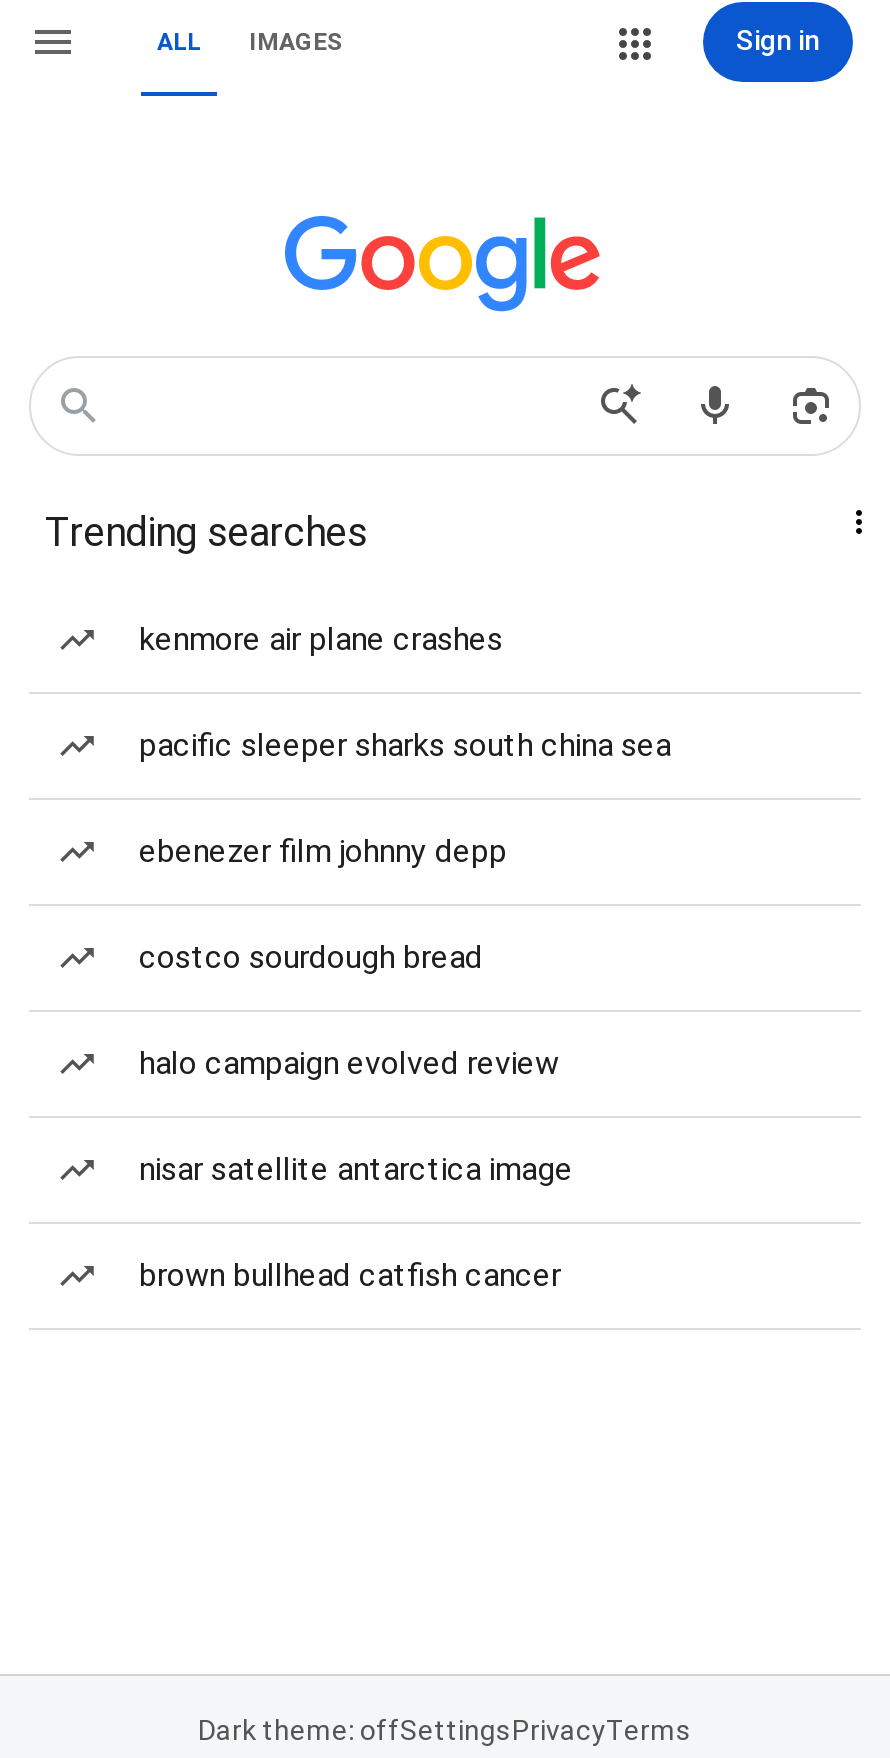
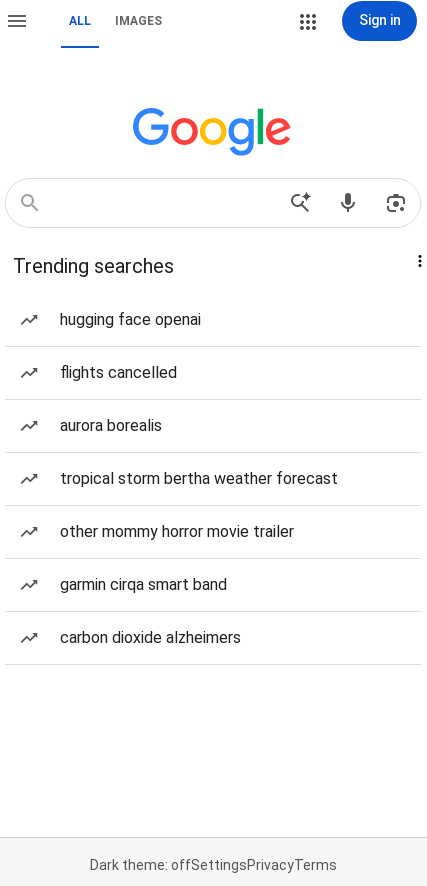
[139,620,503,658] kenmore air plane crashes -> [60,310,201,329] hugging face openai
[139,726,671,764] pacific sleeper sharks south china sea -> [60,363,177,382] flights cancelled
[139,832,507,870] ebenezer film johnny depp -> [60,416,162,435] aurora borealis
[139,938,483,976] costco sourdough bread -> [60,469,338,488] tropical storm bertha weather forecast
[139,1044,559,1082] halo campaign evolved review -> [60,522,294,541] other mommy horror movie trailer
[139,1150,573,1188] nisar satellite antarctica image -> [60,575,227,594] garmin cirqa smart band
[139,1256,561,1294] brown bullhead catfish cancer -> [60,628,241,647] carbon dioxide alzheimers

